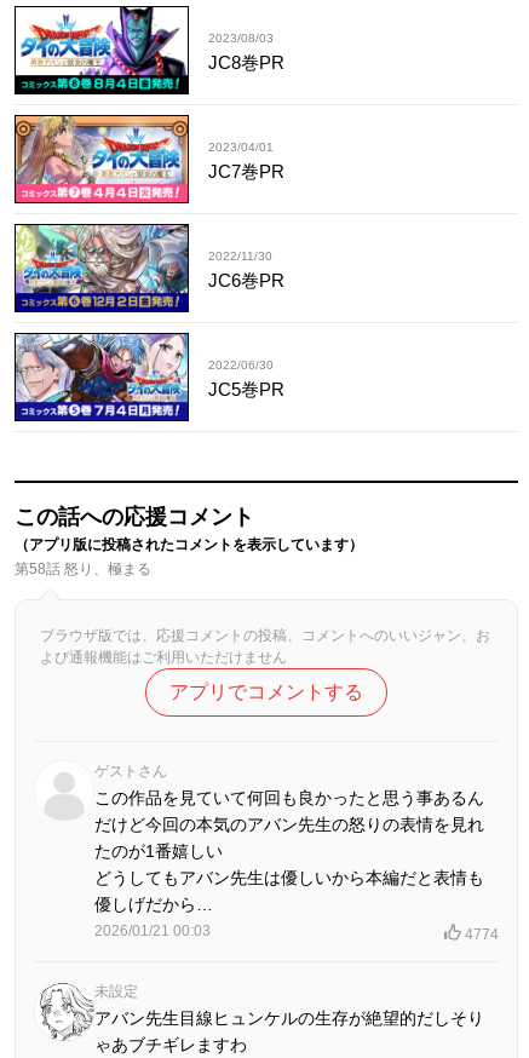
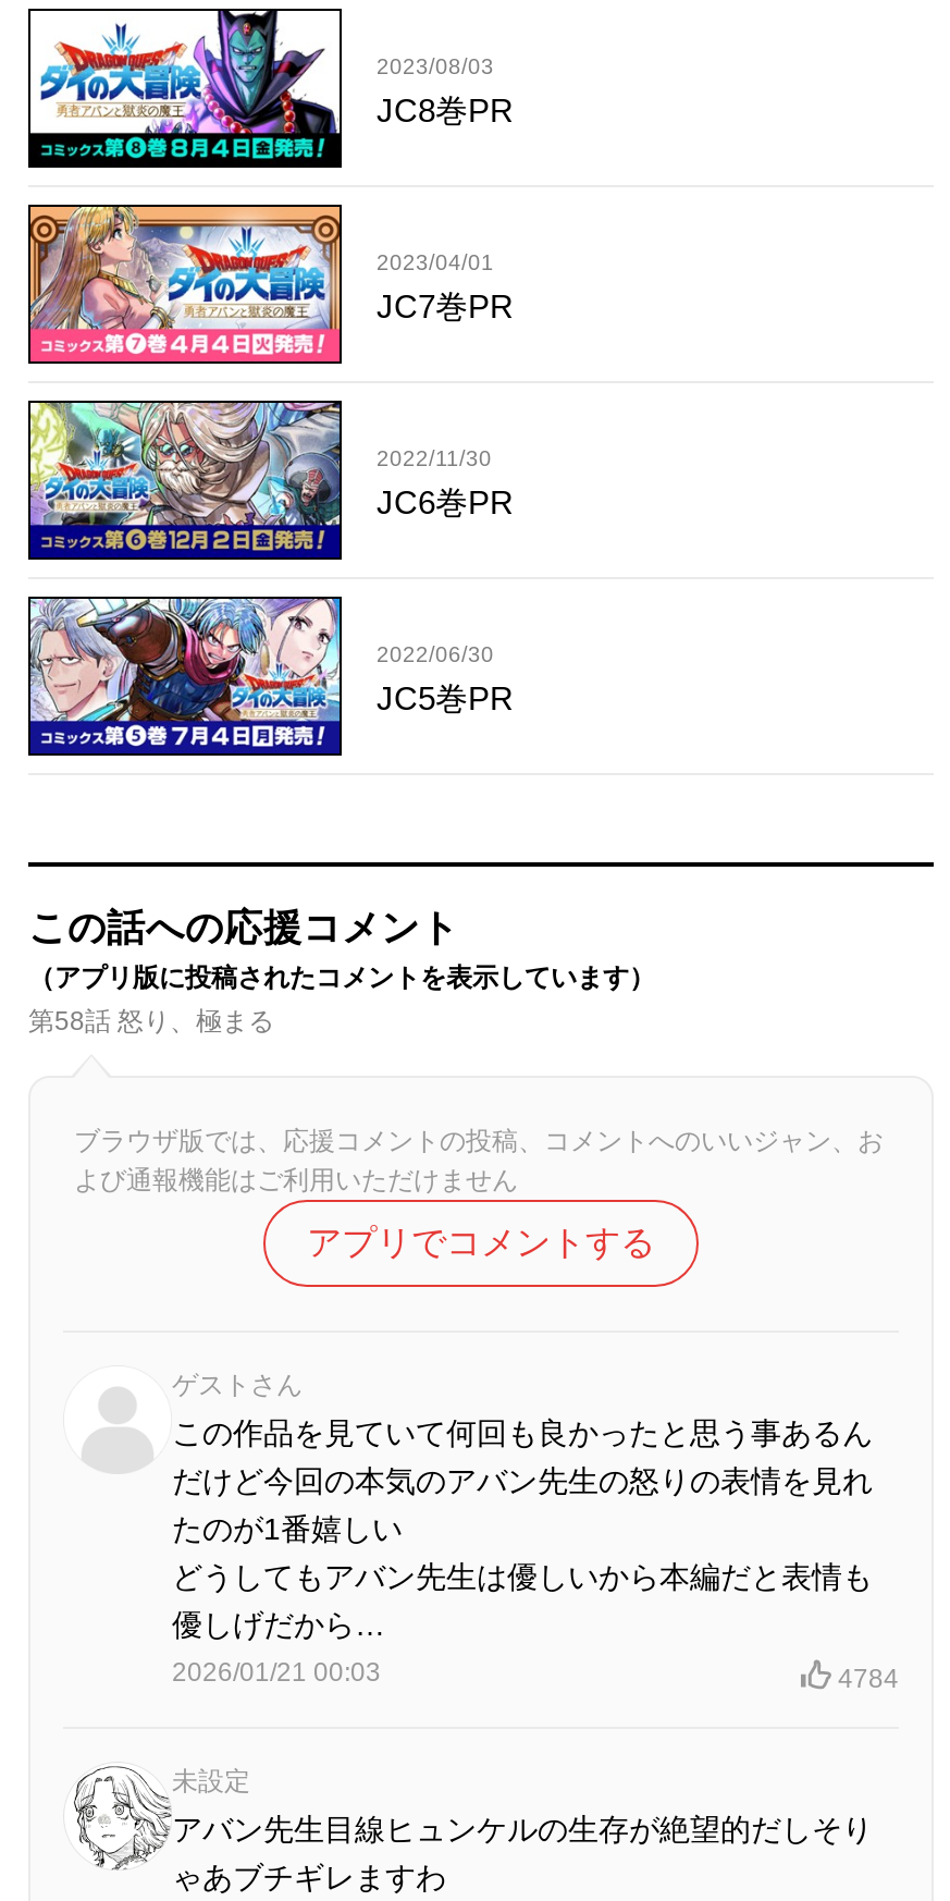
[465,926,499,943] 4774 -> [838,1663,899,1693] 4784

